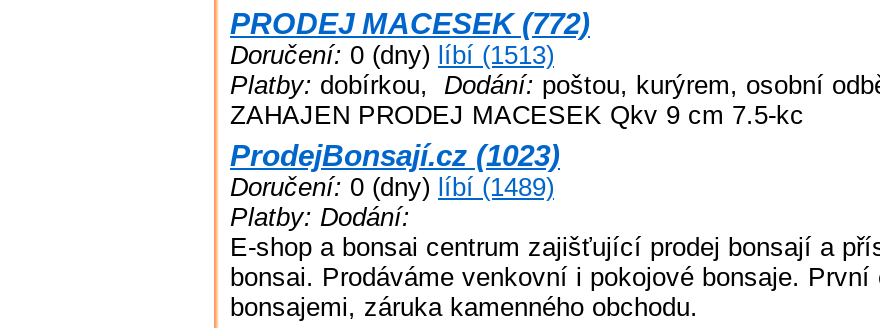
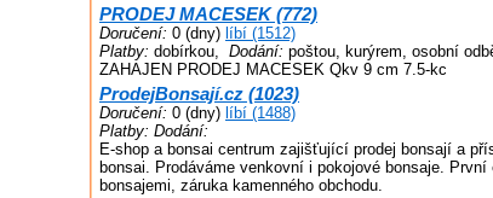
[230,40,554,70] Doručení: 0 (dny) líbí (1513) -> [99,24,296,42] Doručení: 0 (dny) líbí (1512)
[230,172,554,202] Doručení: 0 (dny) líbí (1489) -> [99,104,296,122] Doručení: 0 (dny) líbí (1488)

